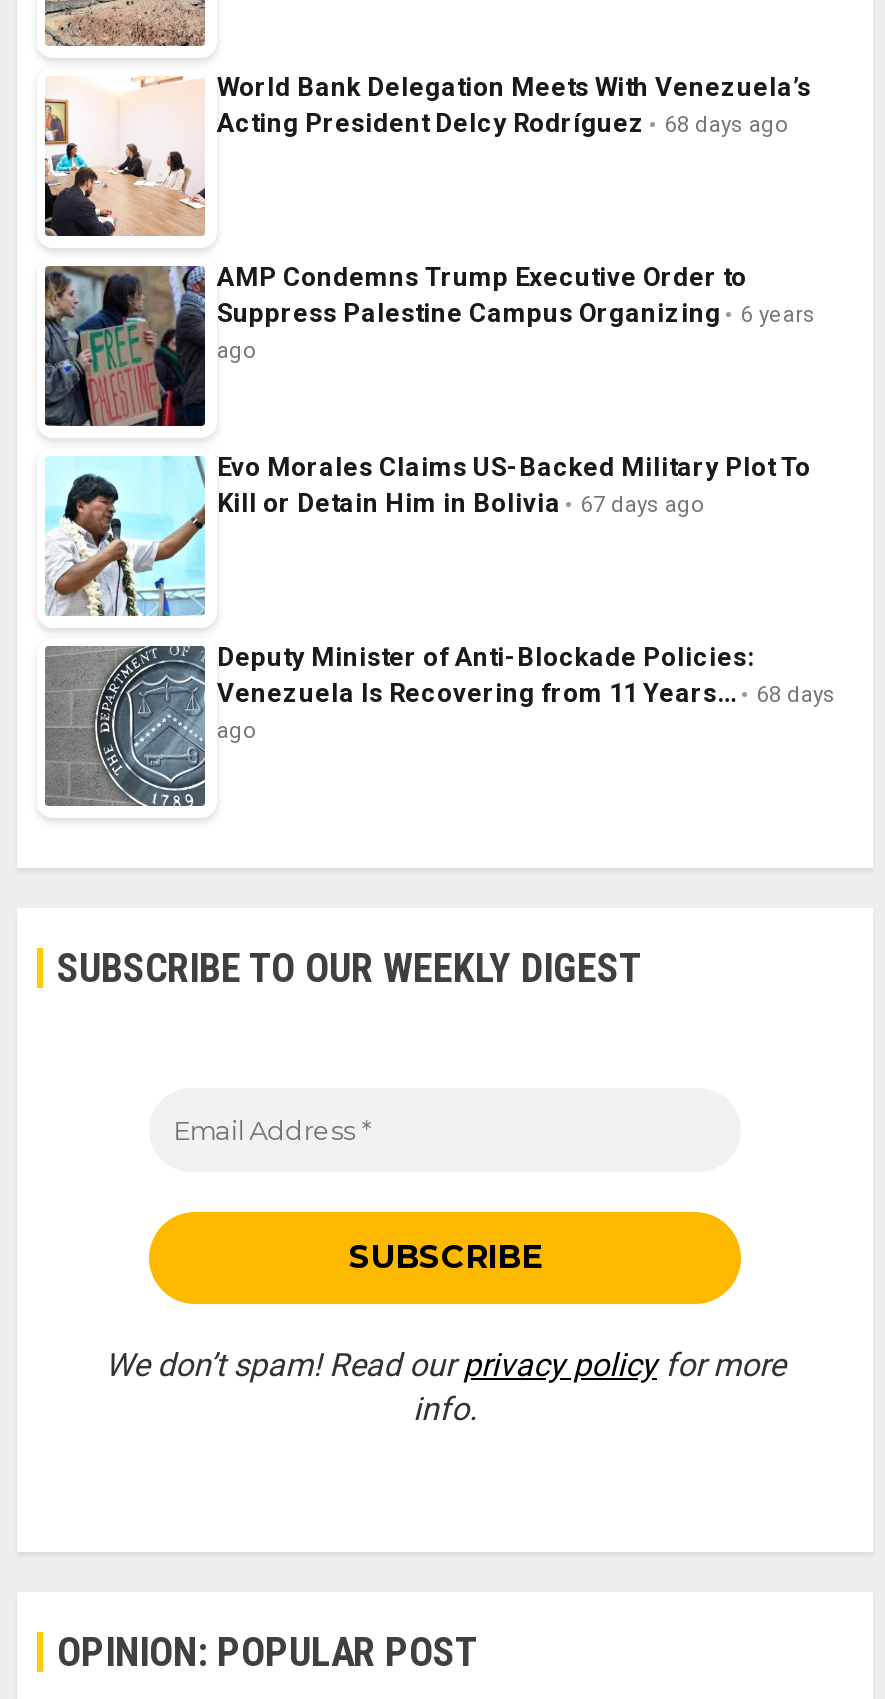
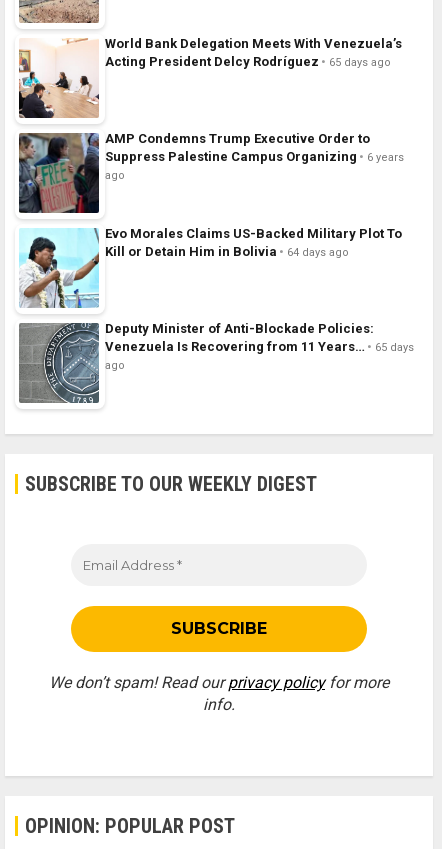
[217,107,789,137] Acting President Delcy Rodríguez 68 days ago -> [105,54,391,69] Acting President Delcy Rodríguez 65 days ago
[217,487,705,517] Kill or Detain Him in Bolivia 67 days ago -> [105,244,349,259] Kill or Detain Him in Bolivia 64 days ago
[217,677,835,707] Venezuela Is Recovering from 11 Years… 68 days -> [105,339,414,354] Venezuela Is Recovering from 11 Years… 65 days

